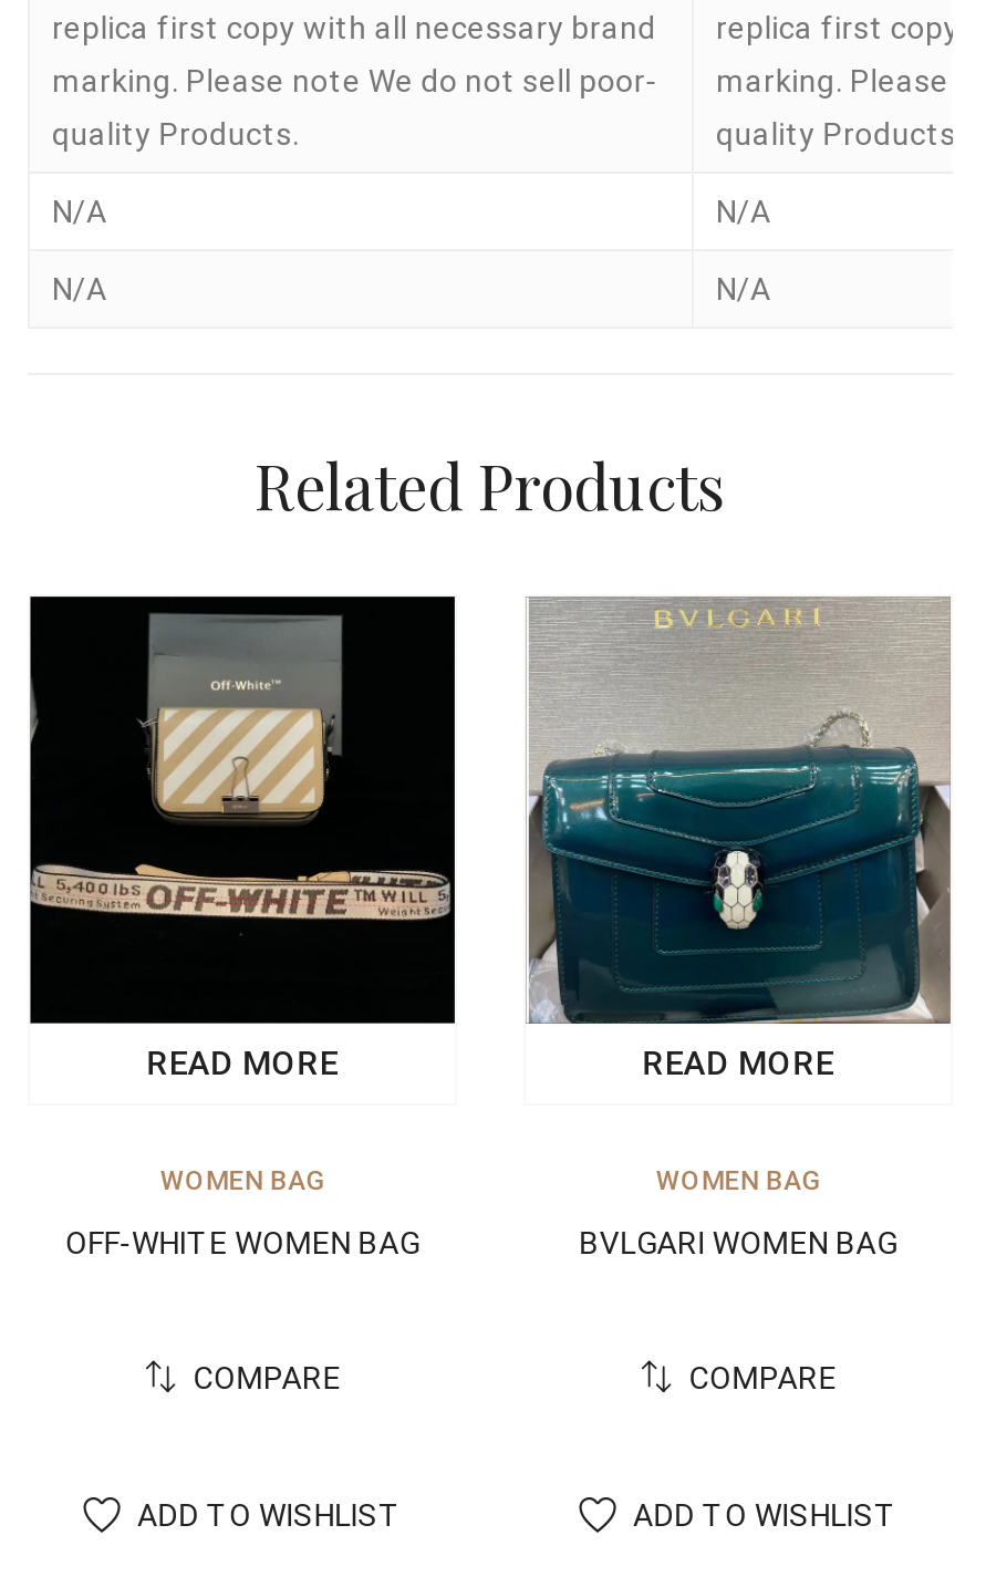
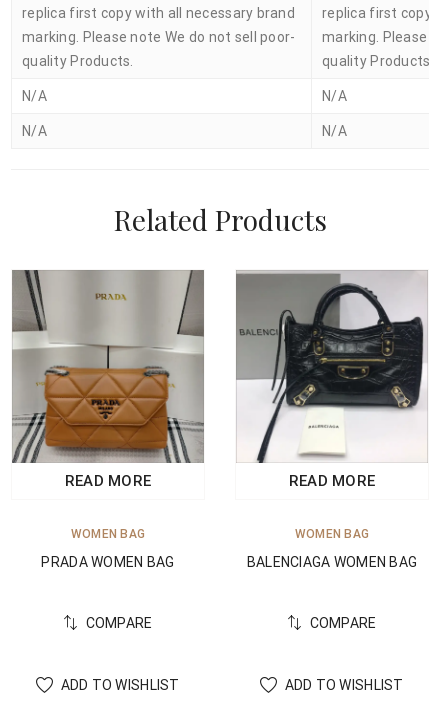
[28,596,455,1024] [image] -> [12,269,205,463] [image]
[528,599,953,1026] [image] -> [236,272,428,463] [image]
[65,1225,420,1260] OFF-WHITE WOMEN BAG -> [41,554,175,570] PRADA WOMEN BAG
[579,1225,897,1260] BVLGARI WOMEN BAG -> [247,554,417,570] BALENCIAGA WOMEN BAG

